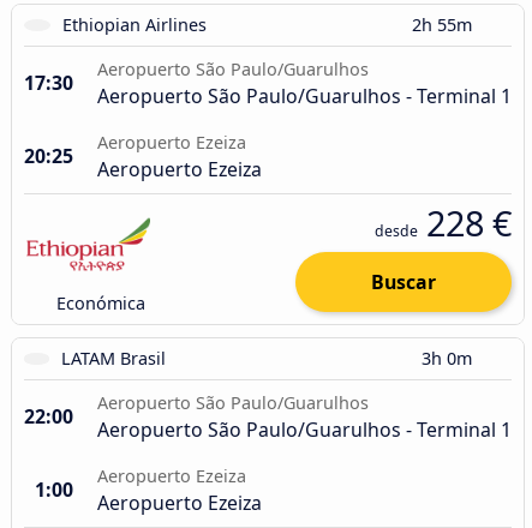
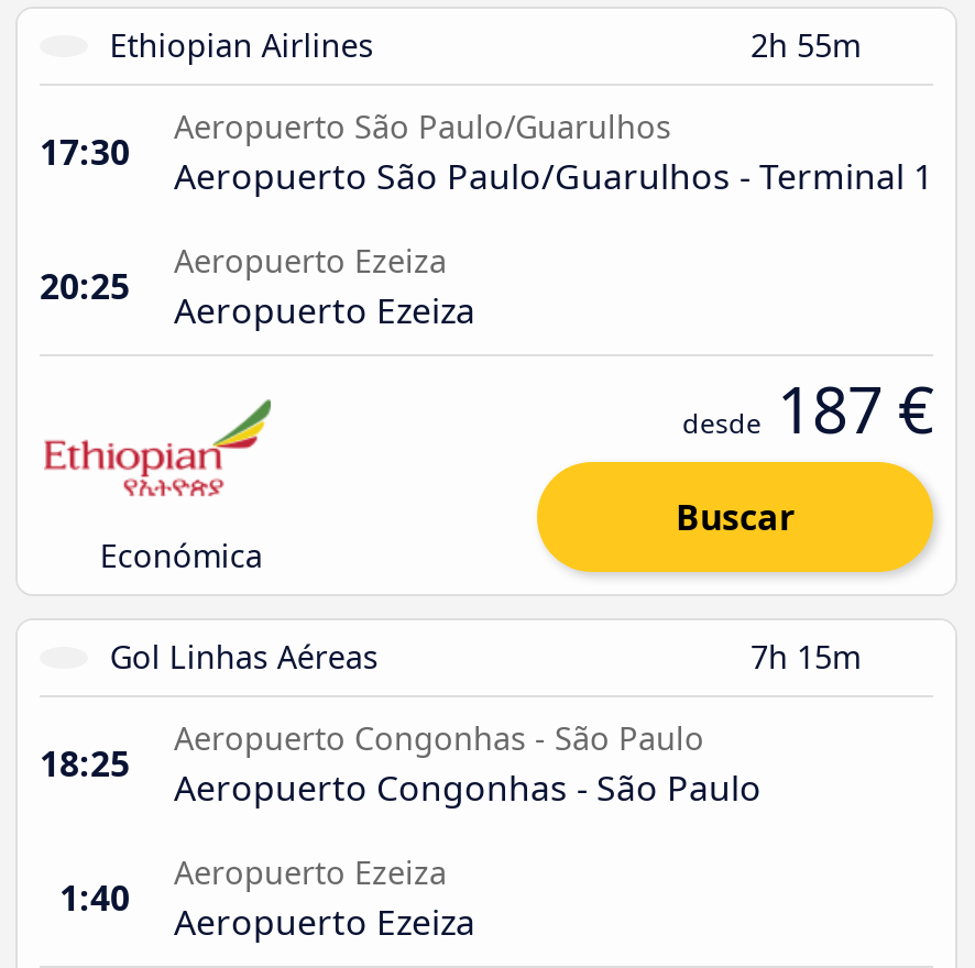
[375,199,512,246] desde 228 € -> [682,365,933,451] desde 187 €
[61,347,477,370] LATAM Brasil | 3h 0m -> [110,636,869,678] Gol Linhas Aéreas | 7h 15m
[97,391,512,443] Aeropuerto São Paulo/Guarulhos | Aeropuerto São Paulo/Guarulhos - Terminal 1 -> [174,717,762,812] Aeropuerto Congonhas - São Paulo | Aeropuerto Congonhas - São Paulo
[24,403,73,430] 22:00 -> [40,739,130,788] 18:25
[35,476,262,516] 1:00 Aeropuerto Ezeiza -> [59,873,475,946] 1:40 Aeropuerto Ezeiza

